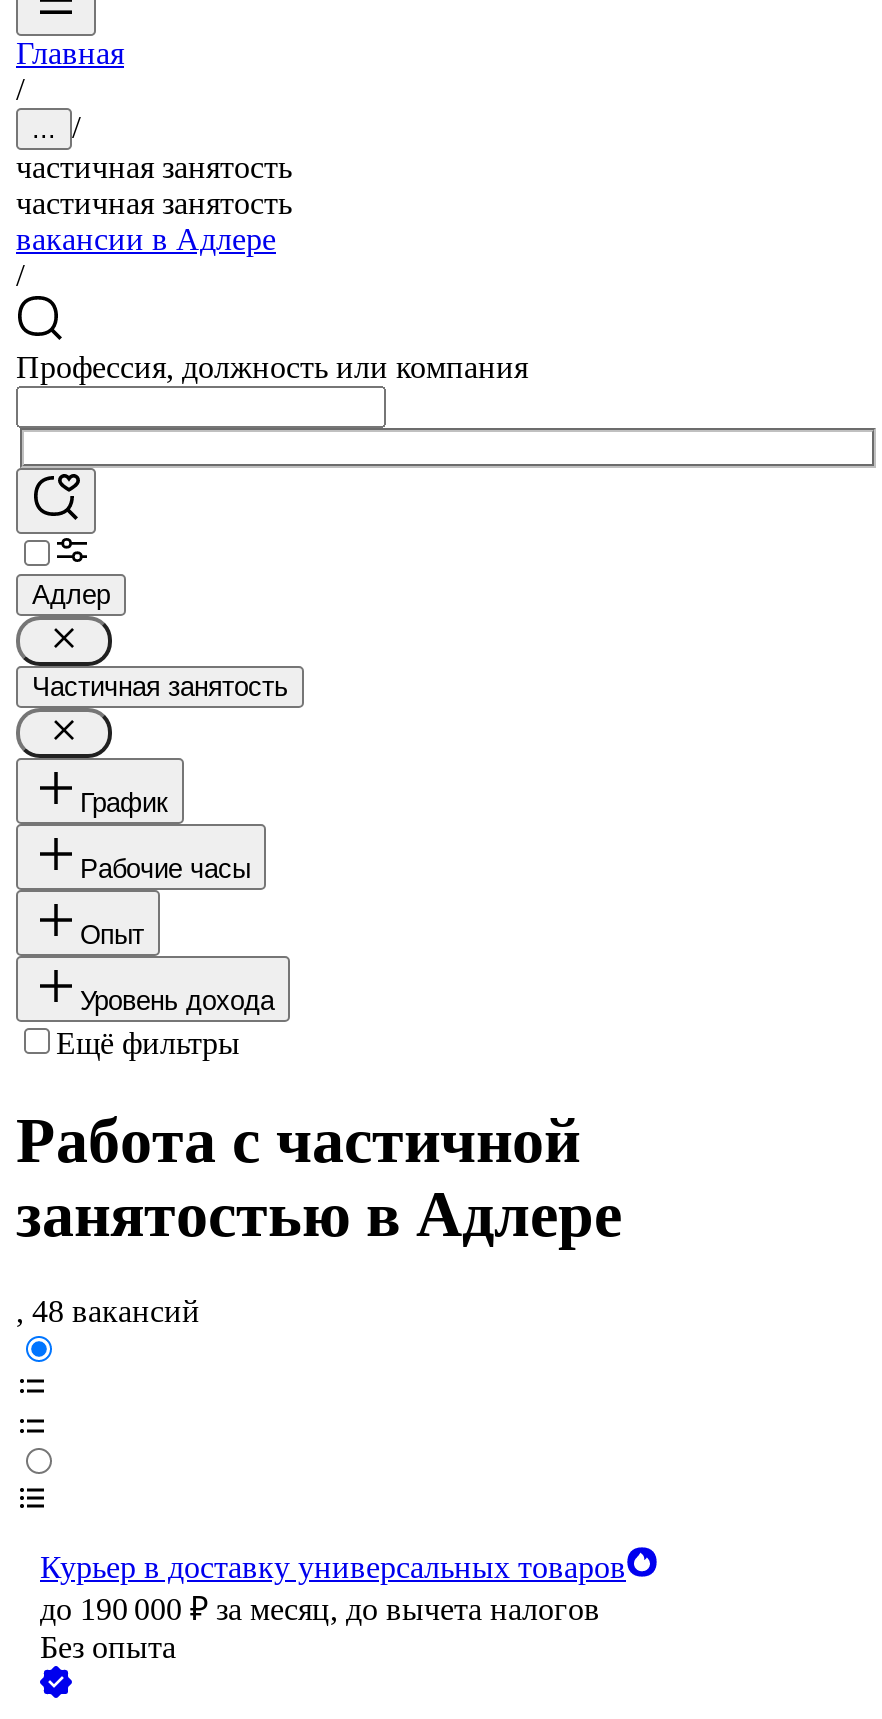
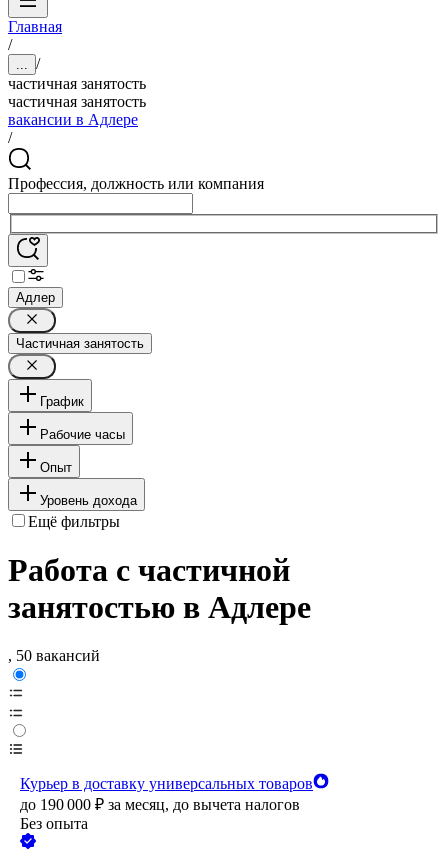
[16,1295,200,1329] , 48 вакансий -> [8,647,100,664] , 50 вакансий

